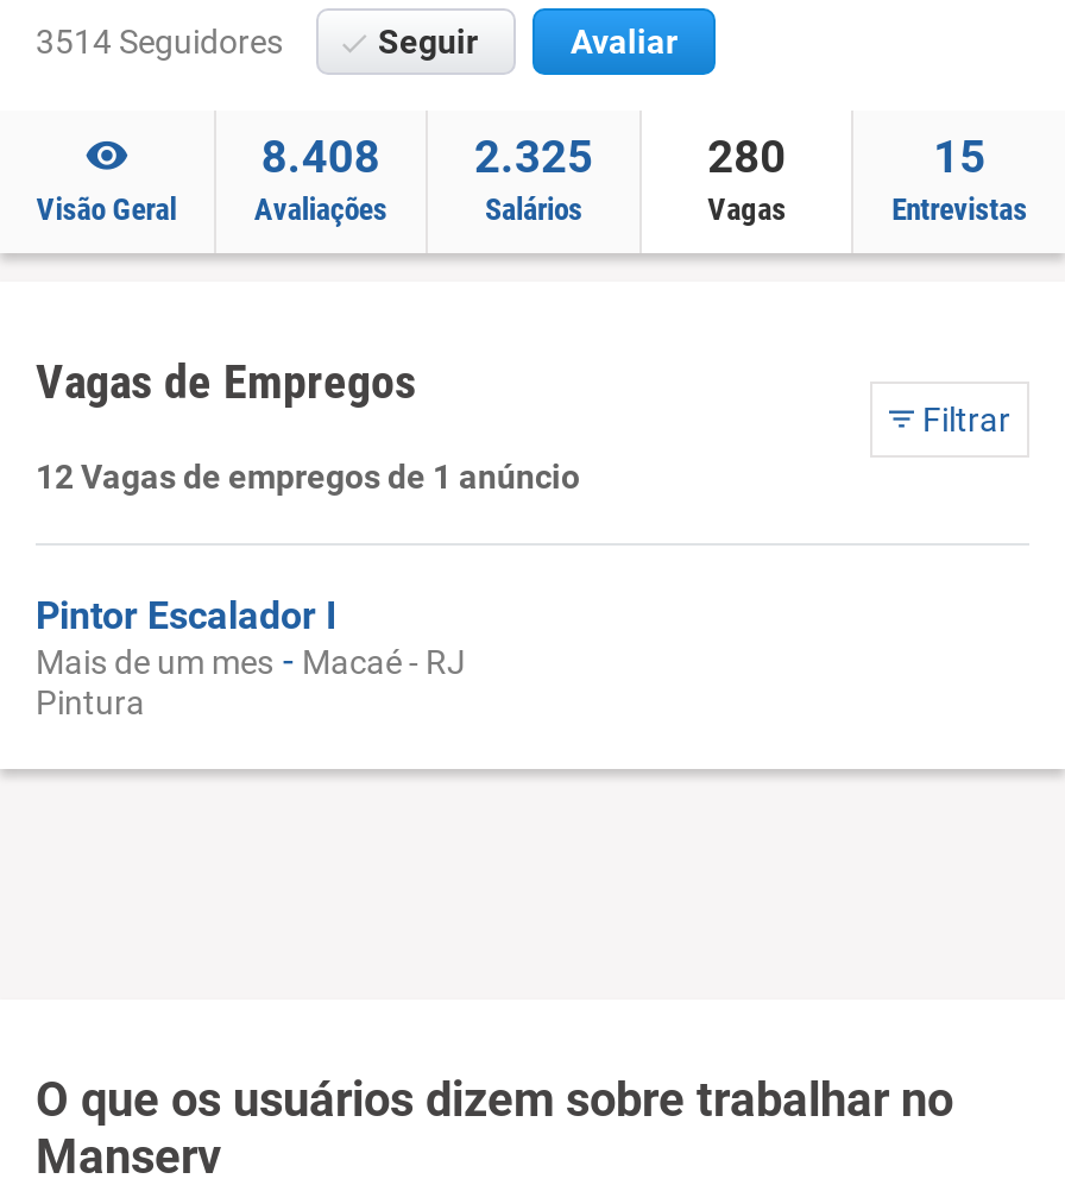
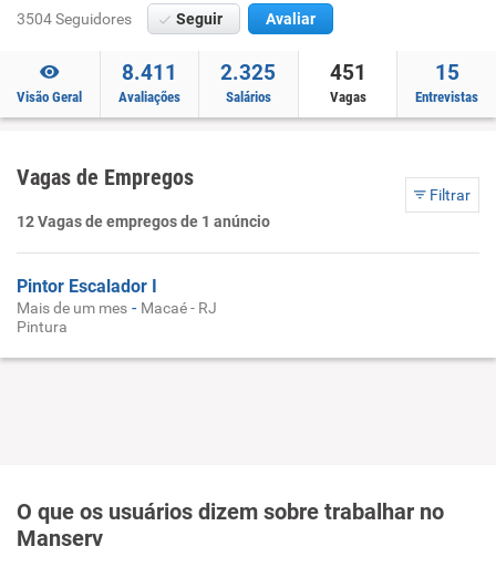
[36,23,283,61] 3514 Seguidores -> [17,10,132,28] 3504 Seguidores
[261,130,593,184] 8.408 2.325 -> [122,60,276,85] 8.411 2.325
[707,130,786,184] 280 -> [329,60,366,85] 451

